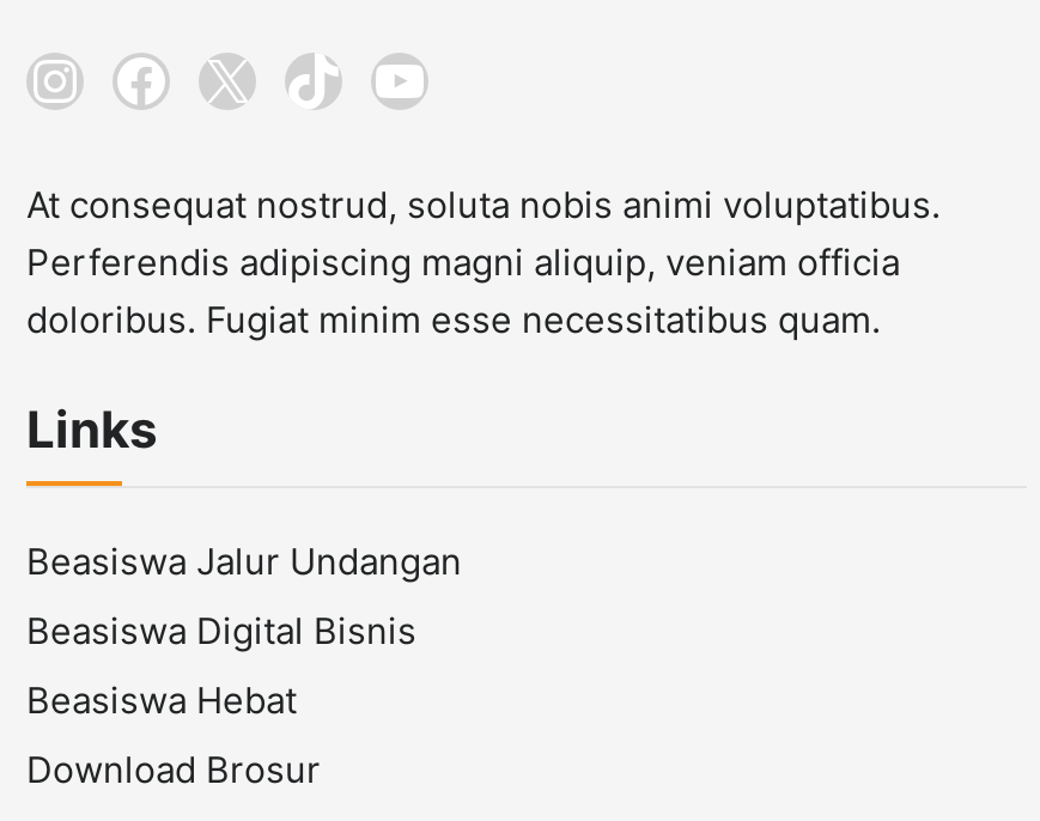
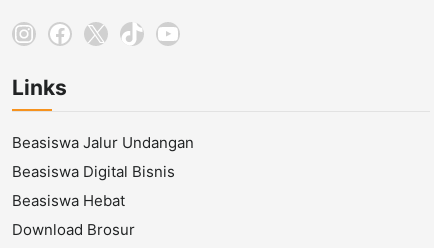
[26,182,941,343] At consequat nostrud, soluta nobis animi voluptatibus. | Perferendis adipiscing magni aliquip, veniam officia | doloribus. Fugiat minim esse necessitatibus quam. -> none

